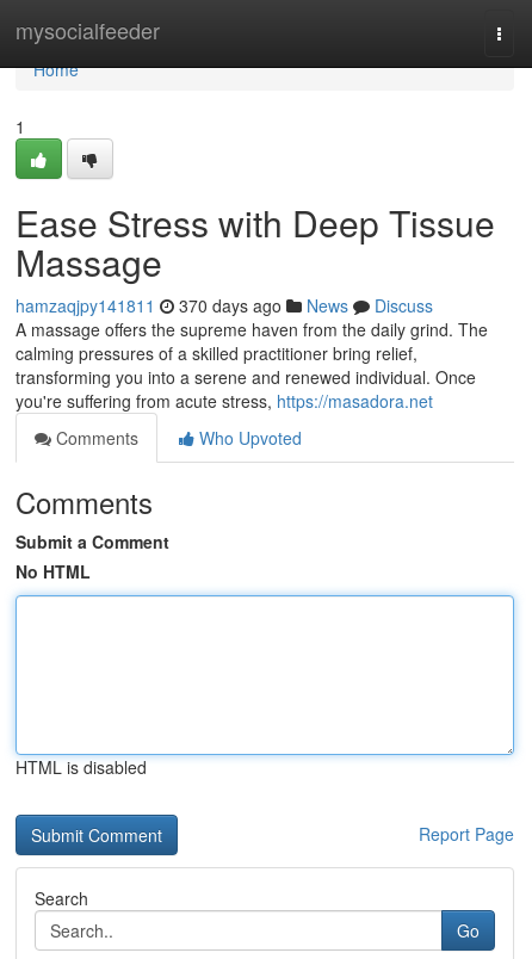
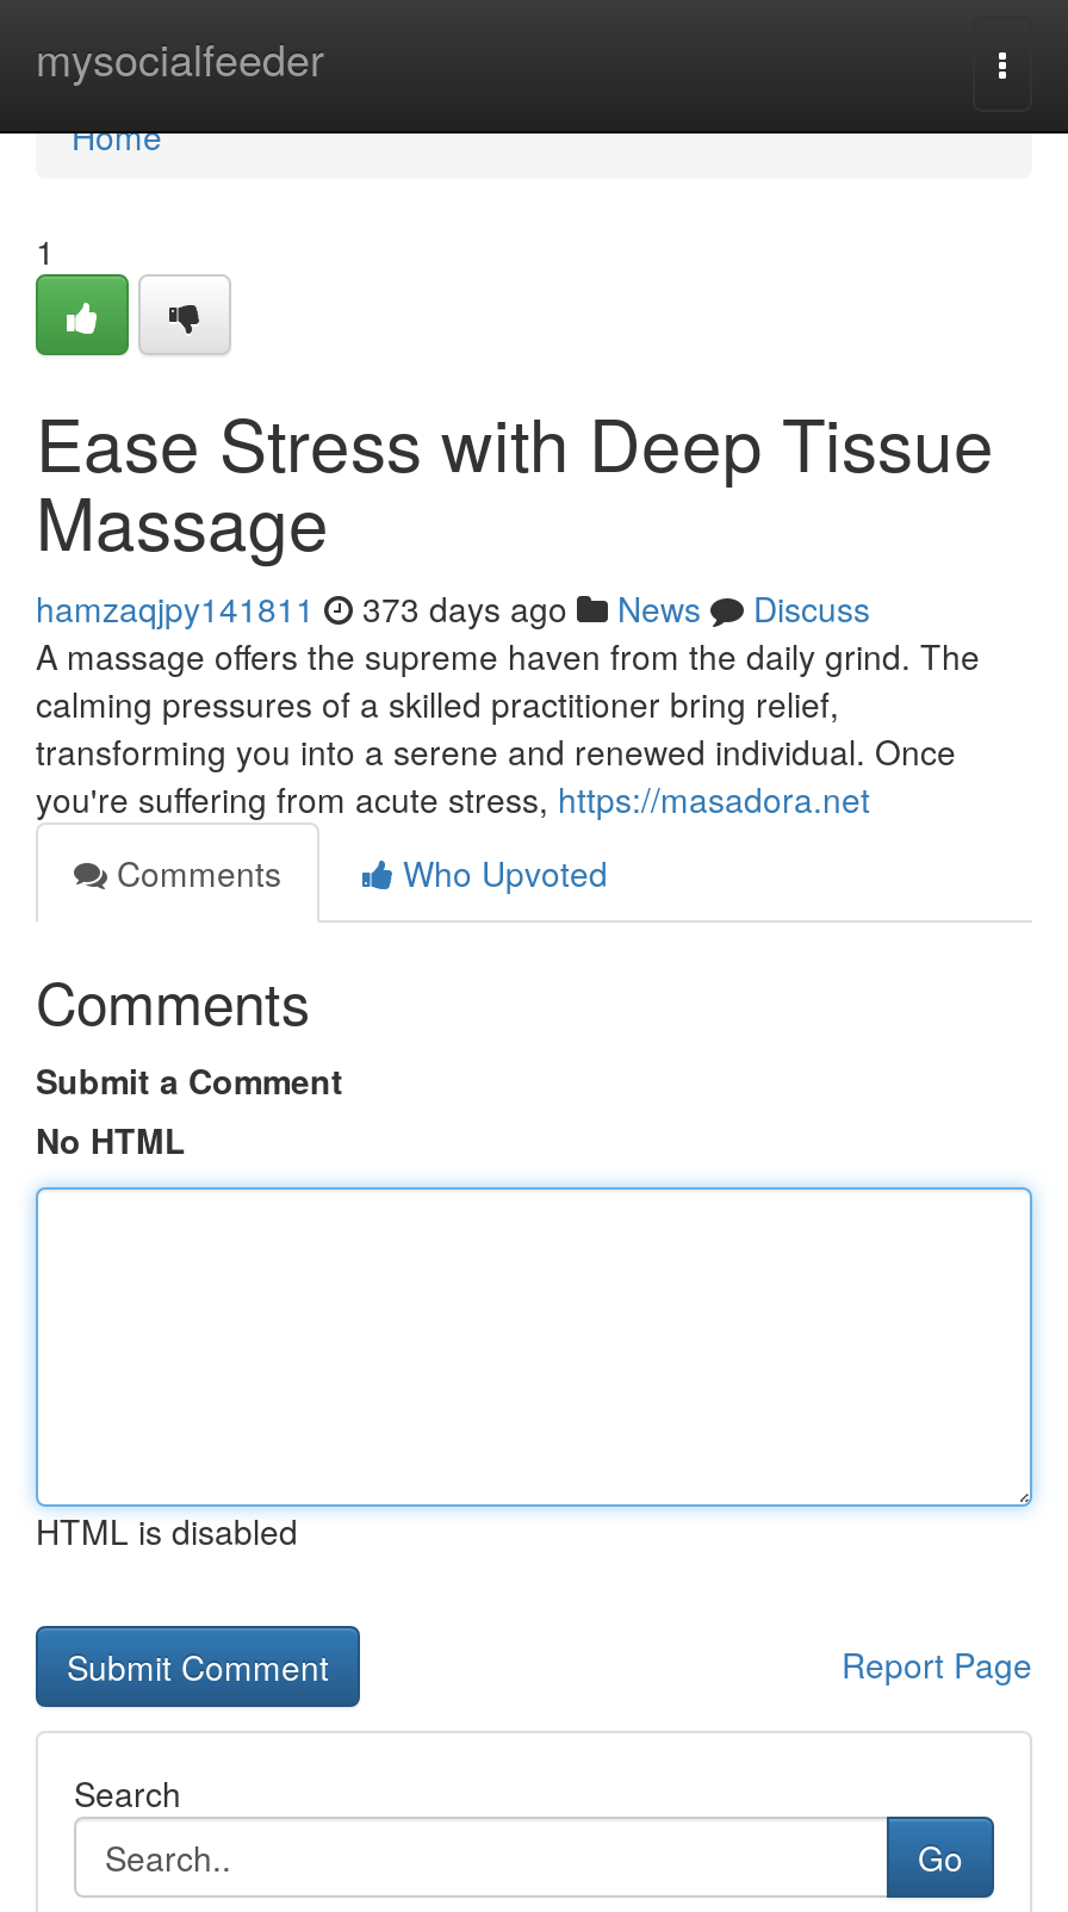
[16,293,433,317] hamzaqjpy141811 370 days ago News Discuss -> [36,584,870,632] hamzaqjpy141811 373 days ago News Discuss

